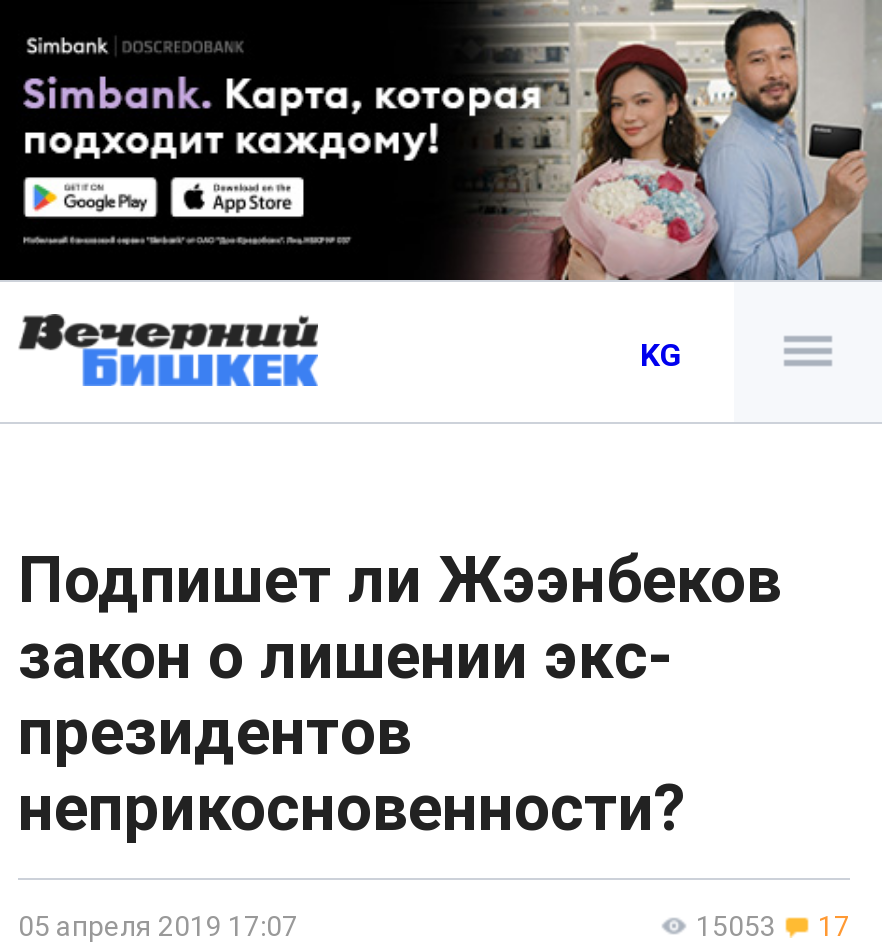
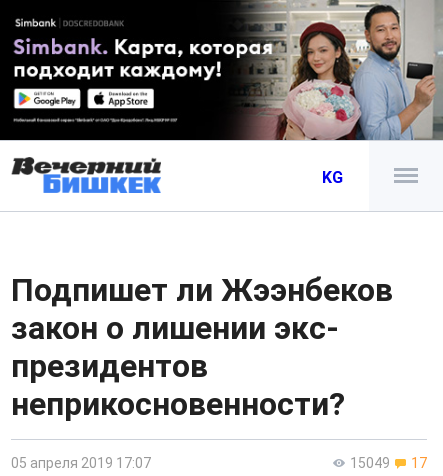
[690,910,850,942] 15053 17 -> [347,455,427,471] 15049 17

